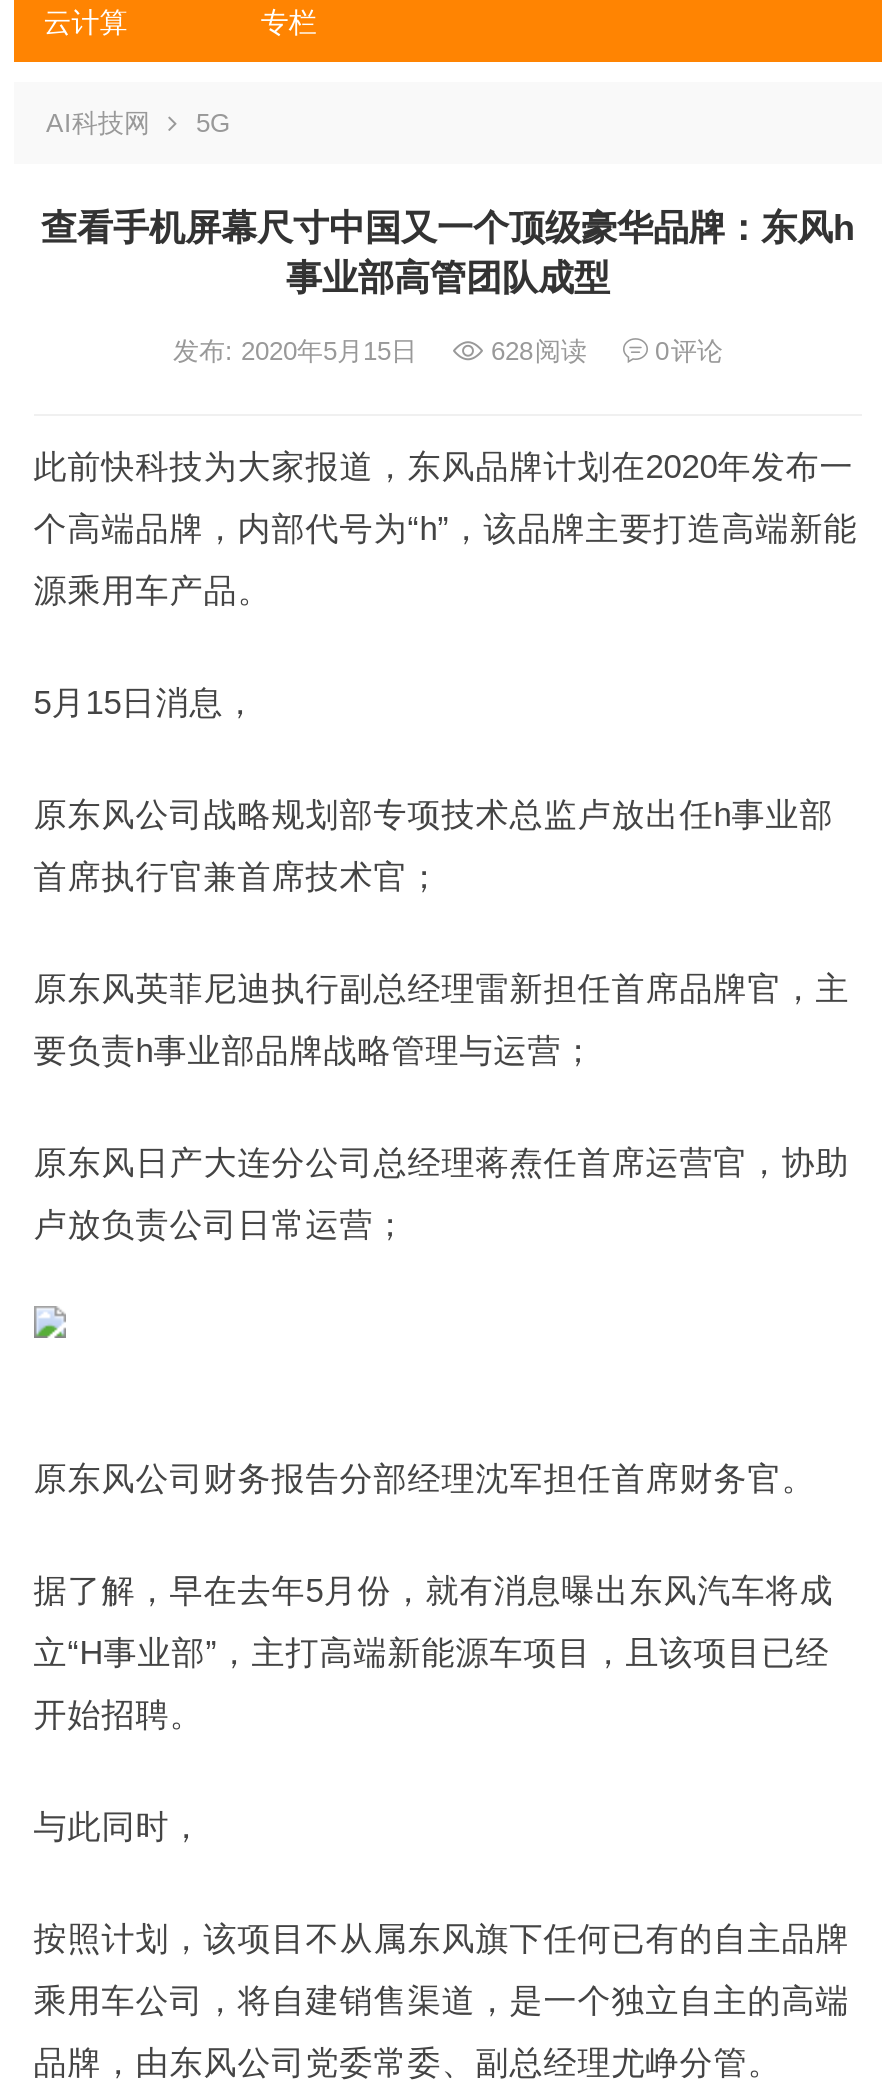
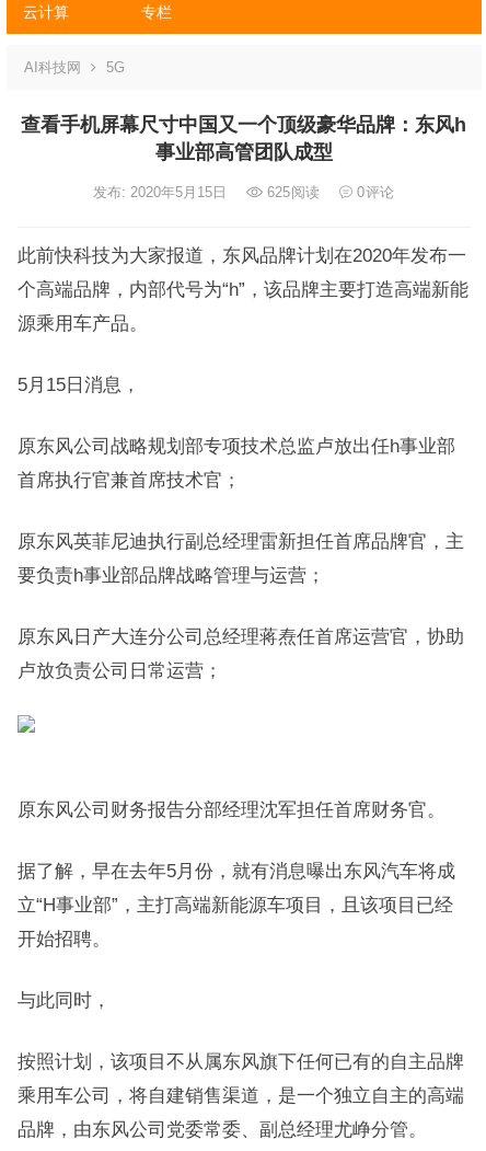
[173,336,723,366] 发布: 2020年5月15日 628阅读 0评论 -> [94,184,395,200] 发布: 2020年5月15日 625阅读 0评论

